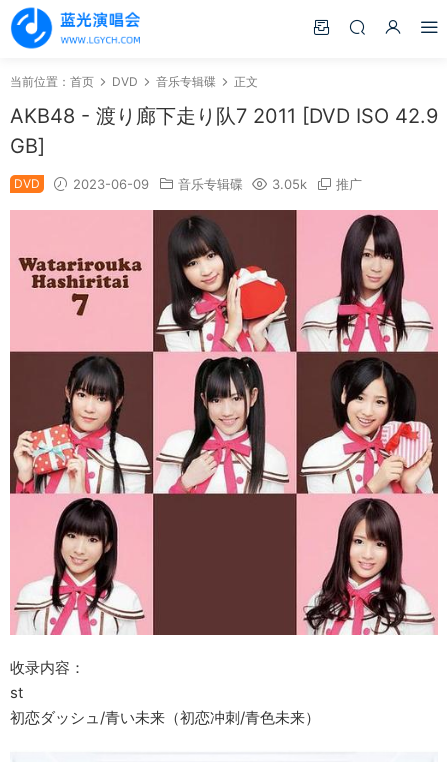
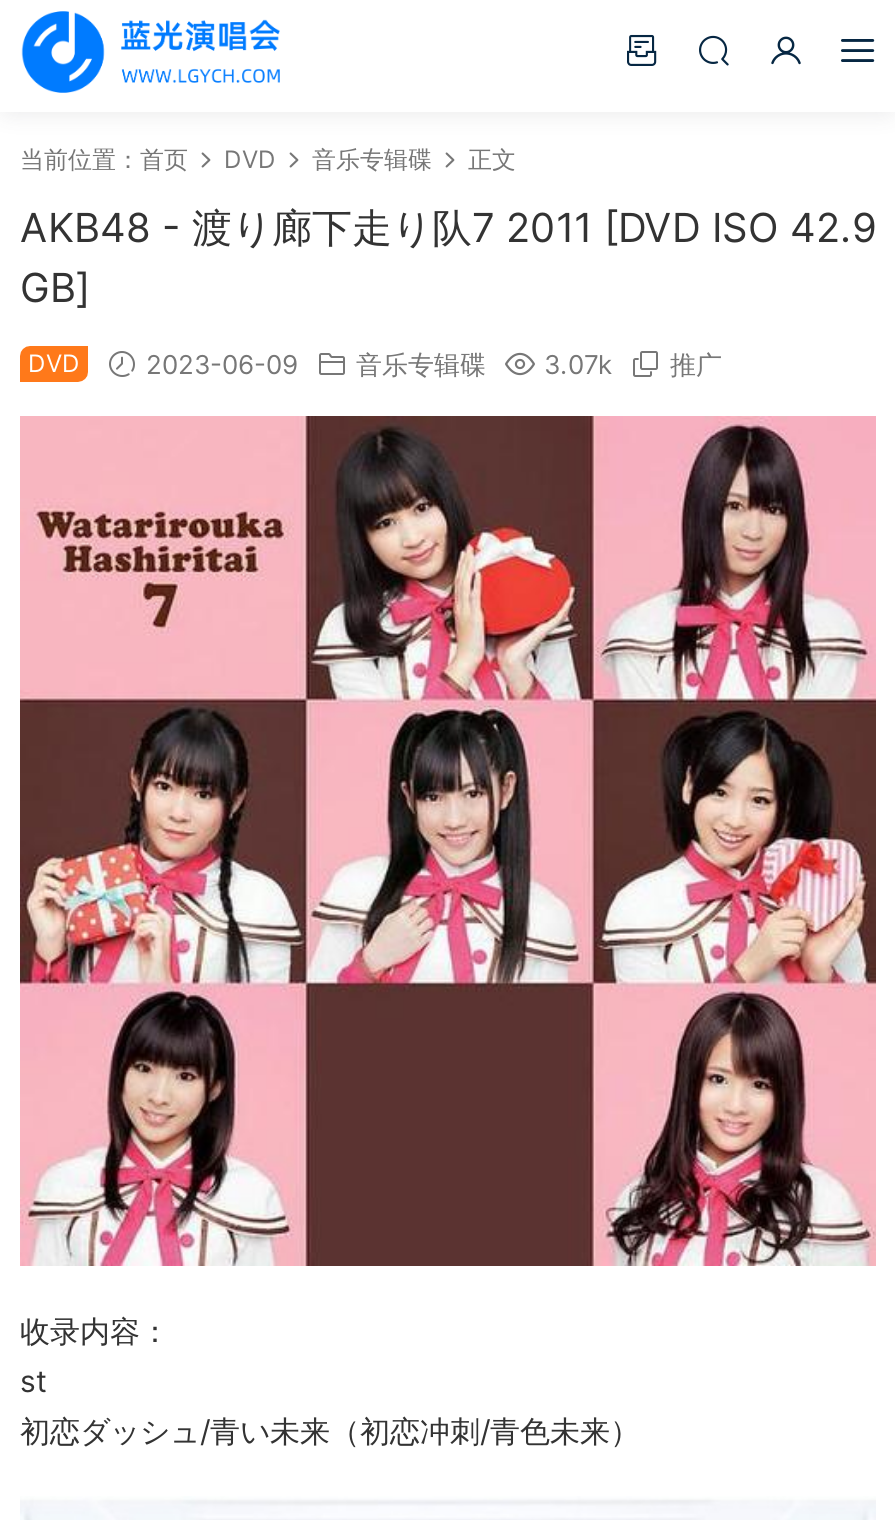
[14,176,362,192] DVD 2023-06-09 音乐专辑碟 3.05k 推广 -> [28,348,722,380] DVD 2023-06-09 音乐专辑碟 3.07k 推广

